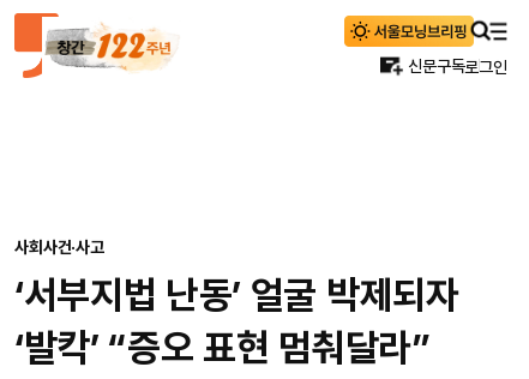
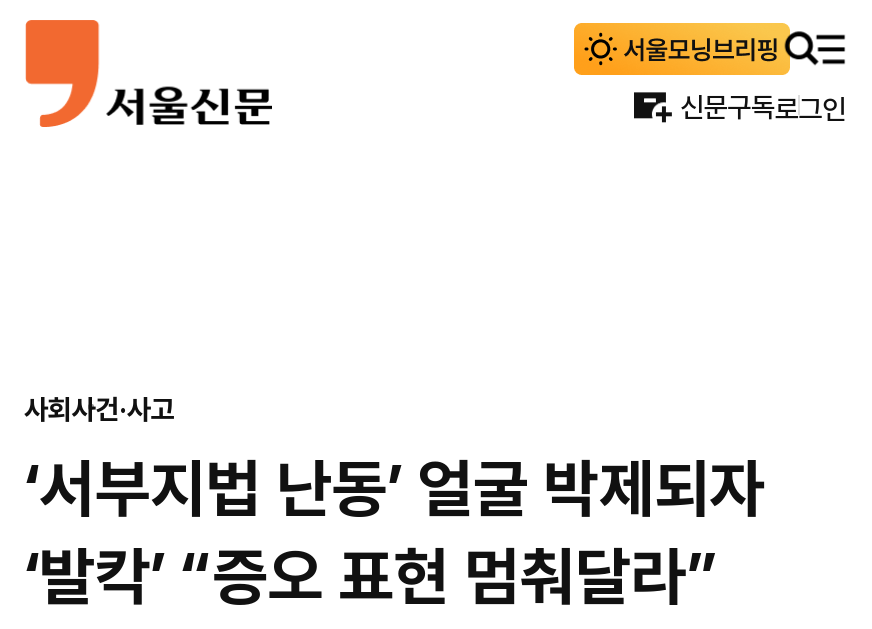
[41,17,173,77] [image] -> [30,19,286,127] [image]

